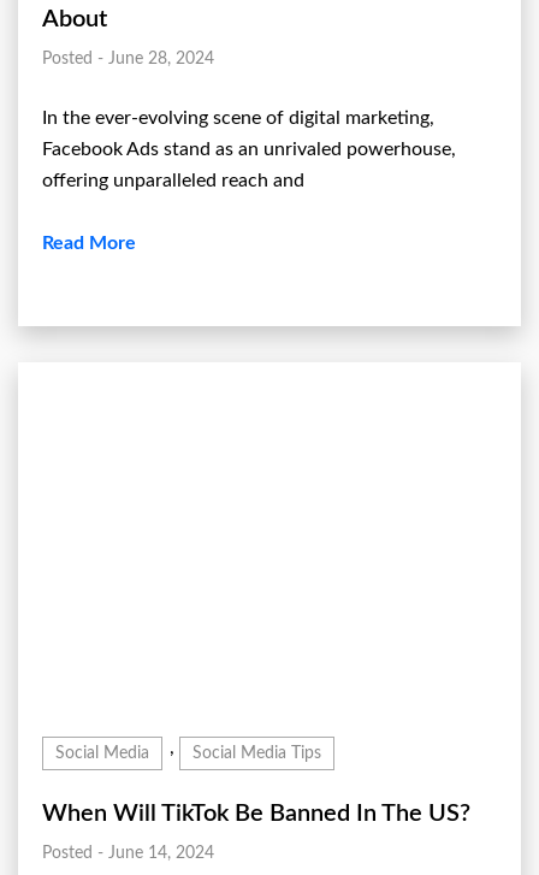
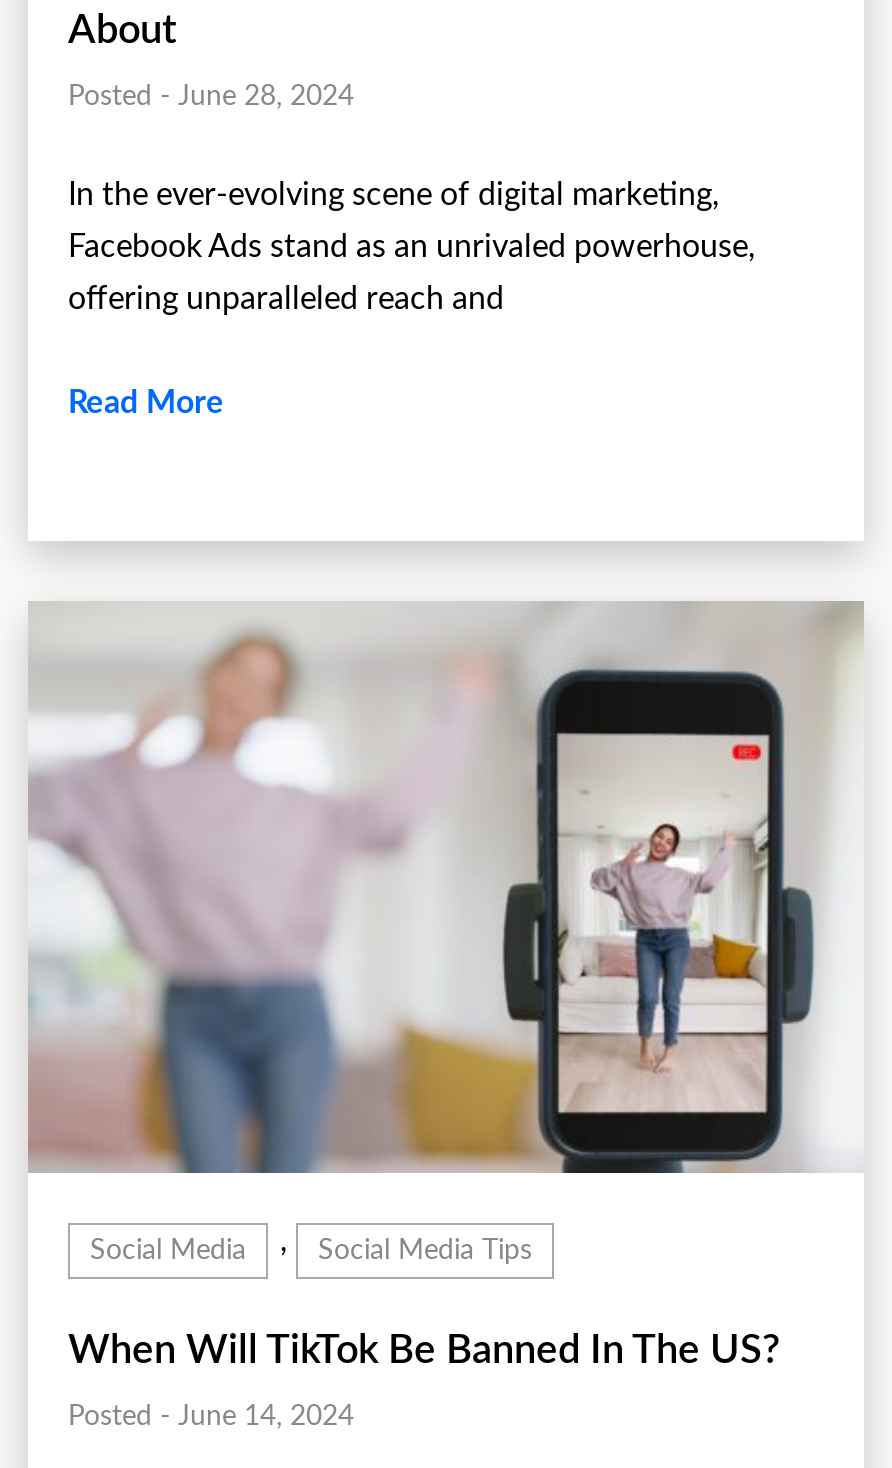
none -> [26,601,864,1175] [image]

